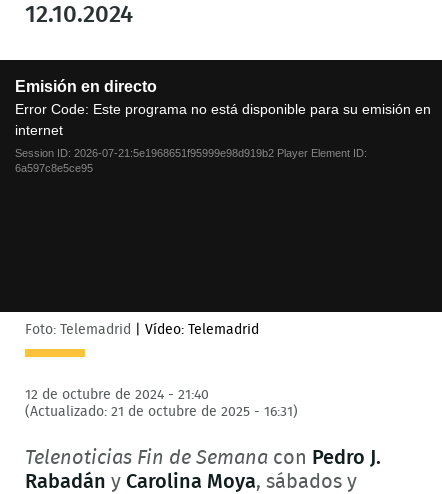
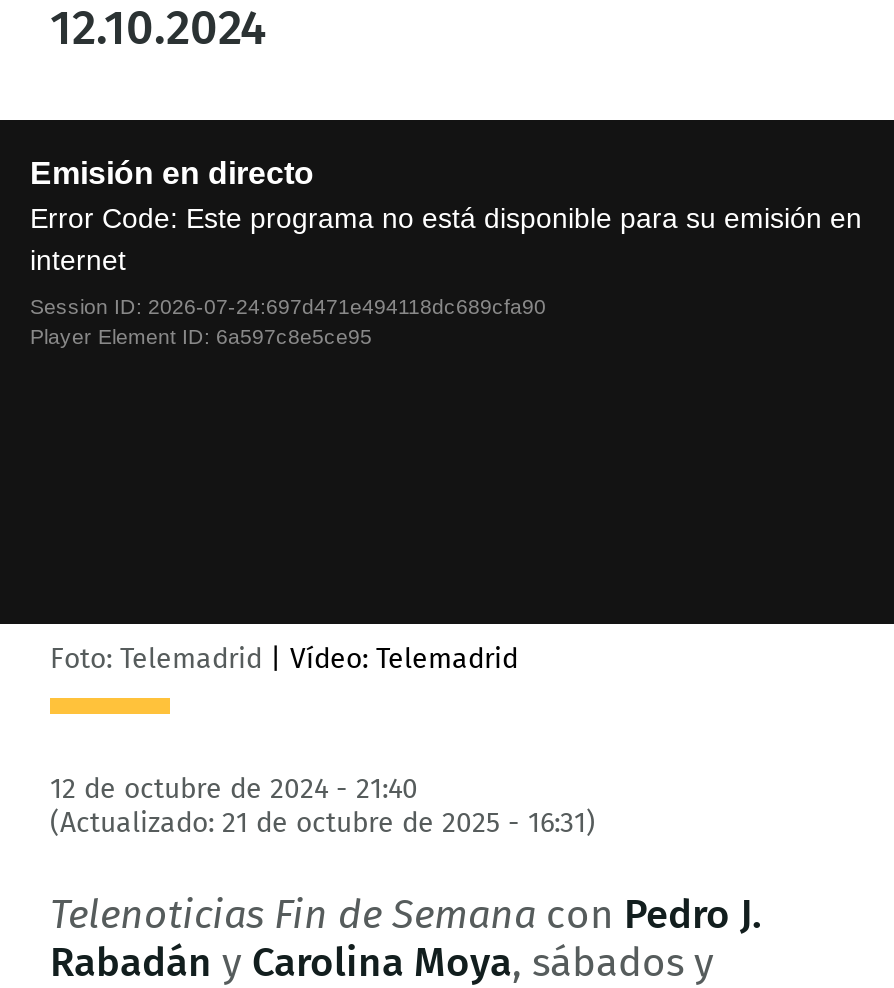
[15,147,367,174] Session ID: 2026-07-21:5e1968651f95999e98d919b2 Player Element ID: | 6a597c8e5ce95 -> [30,294,546,348] Session ID: 2026-07-24:697d471e494118dc689cfa90 | Player Element ID: 6a597c8e5ce95

